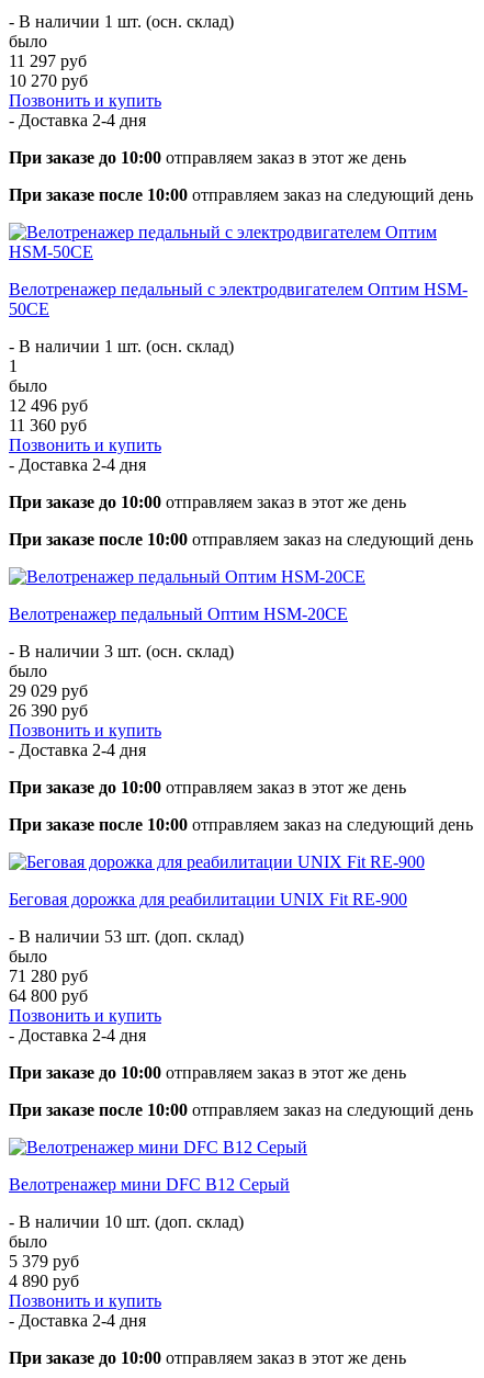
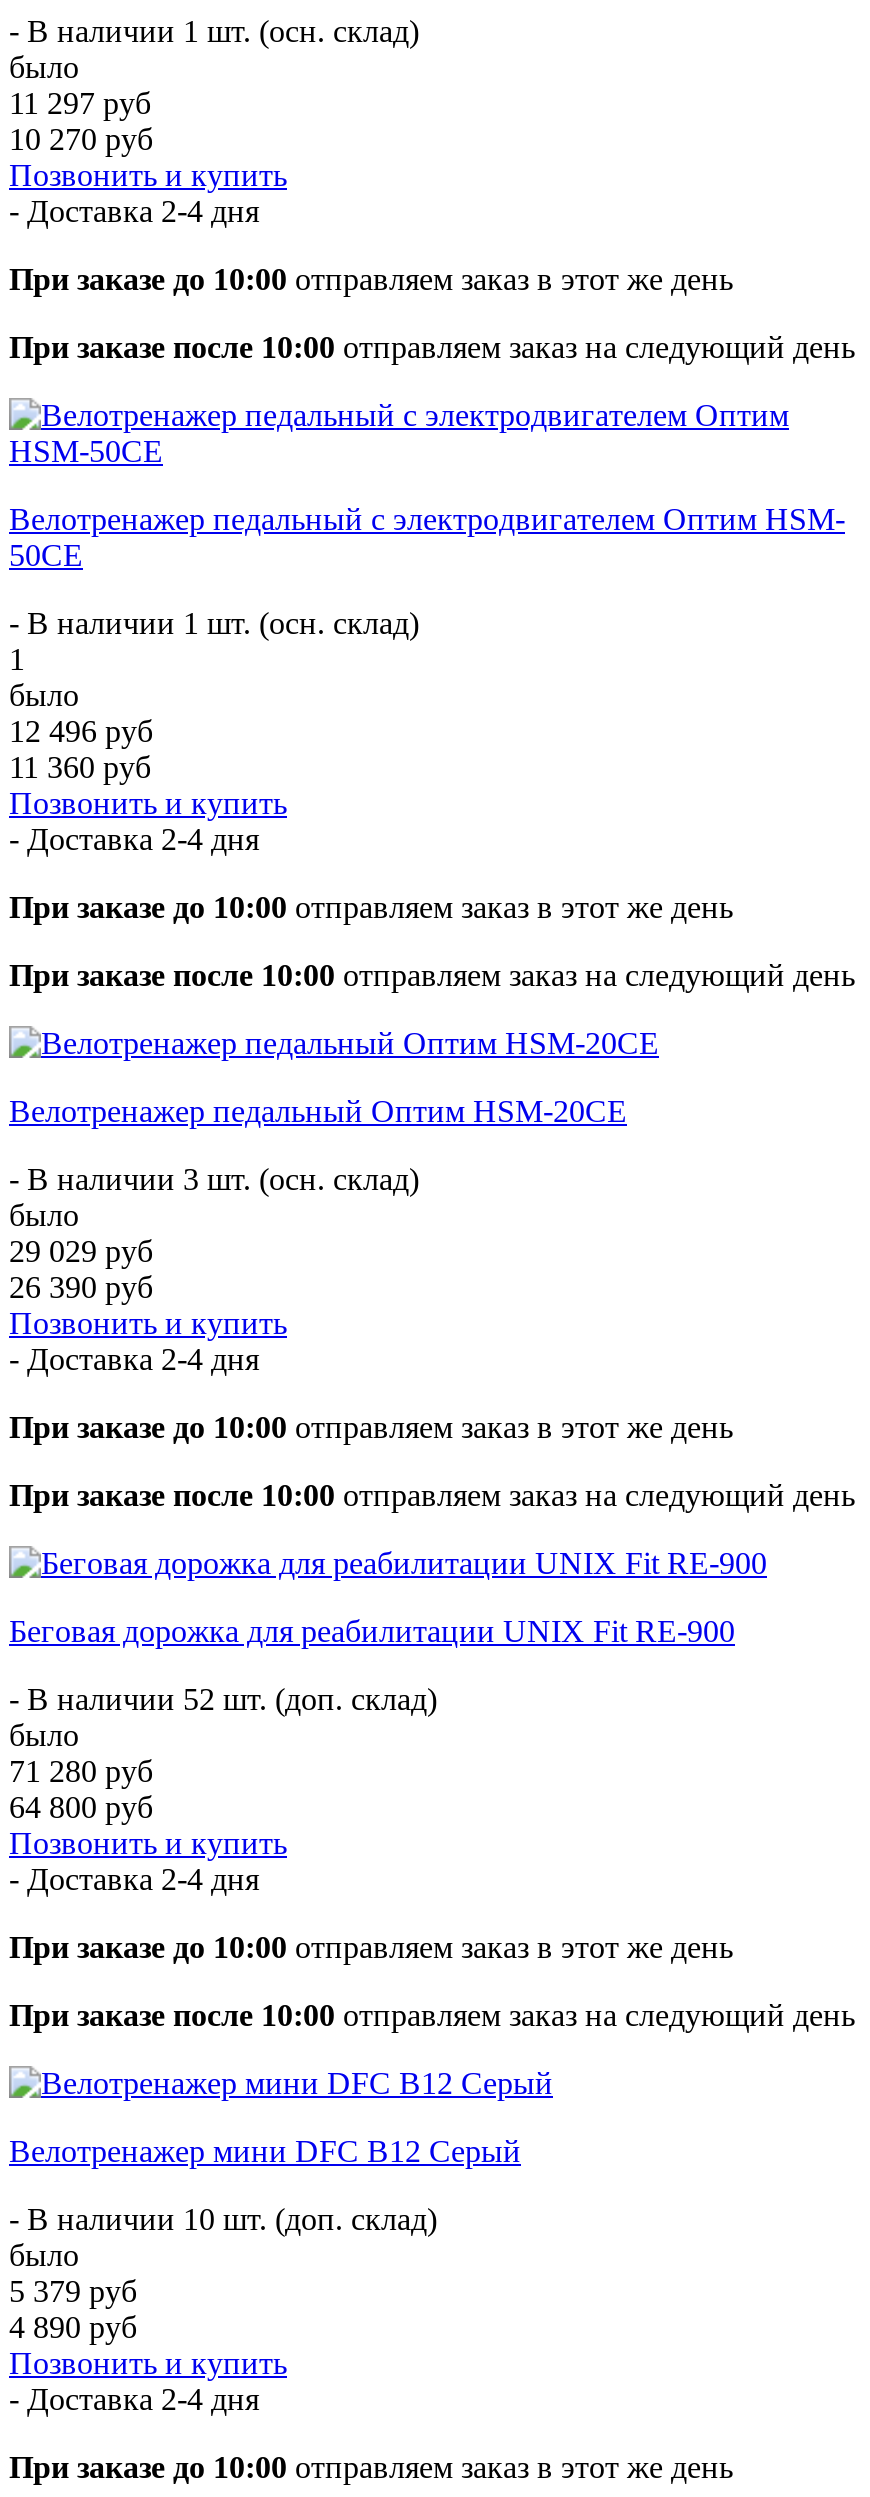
[9,927,244,946] - В наличии 53 шт. (доп. склад) -> [9,1682,437,1716] - В наличии 52 шт. (доп. склад)

